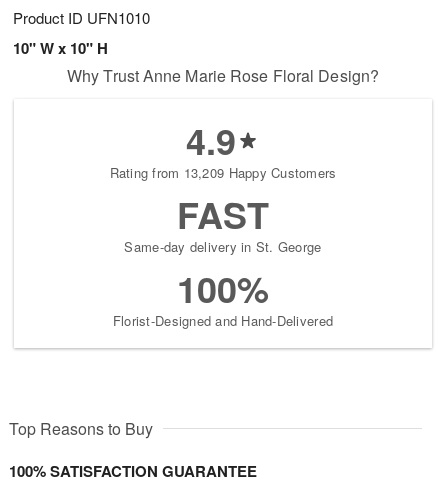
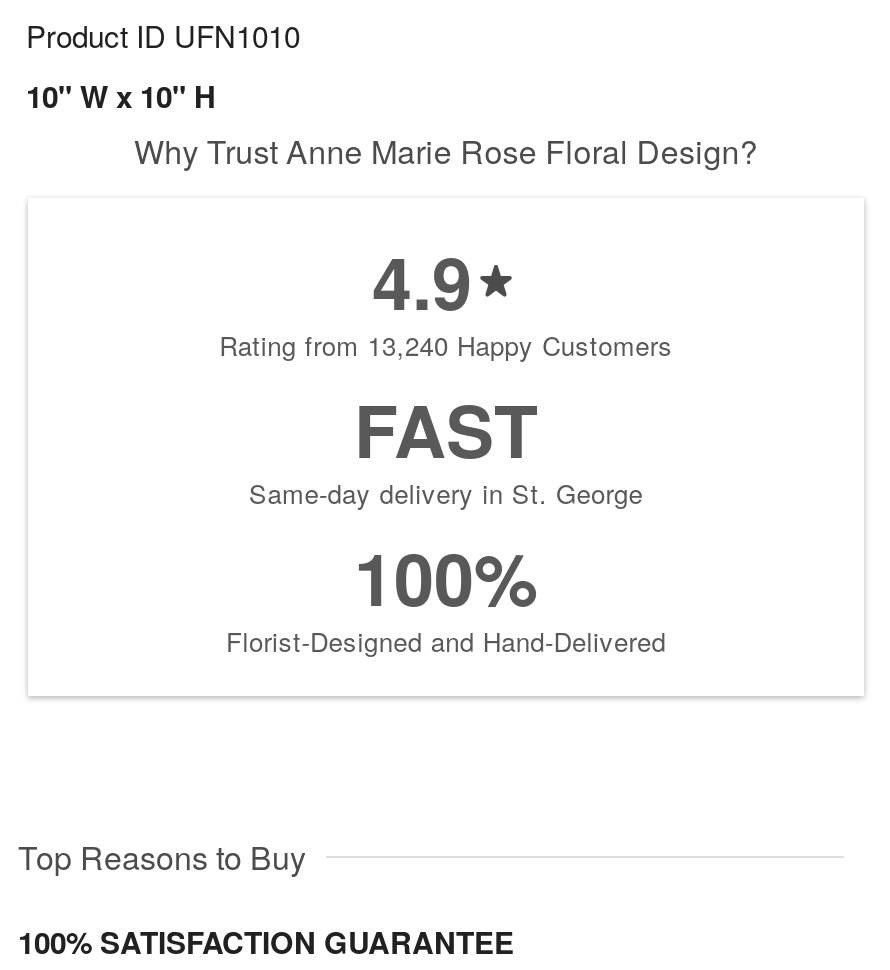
[110,162,336,181] Rating from 13,209 Happy Customers -> [219,325,673,363] Rating from 13,240 Happy Customers

